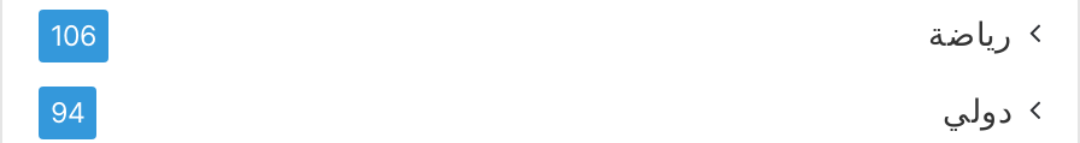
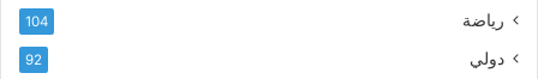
[51,19,96,53] 106 -> [25,13,48,30] 104
[51,96,84,130] 94 -> [25,52,42,68] 92

